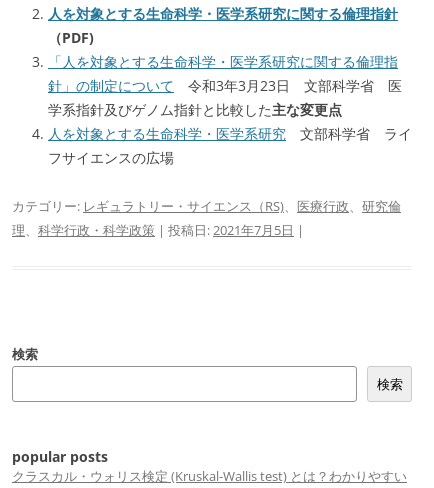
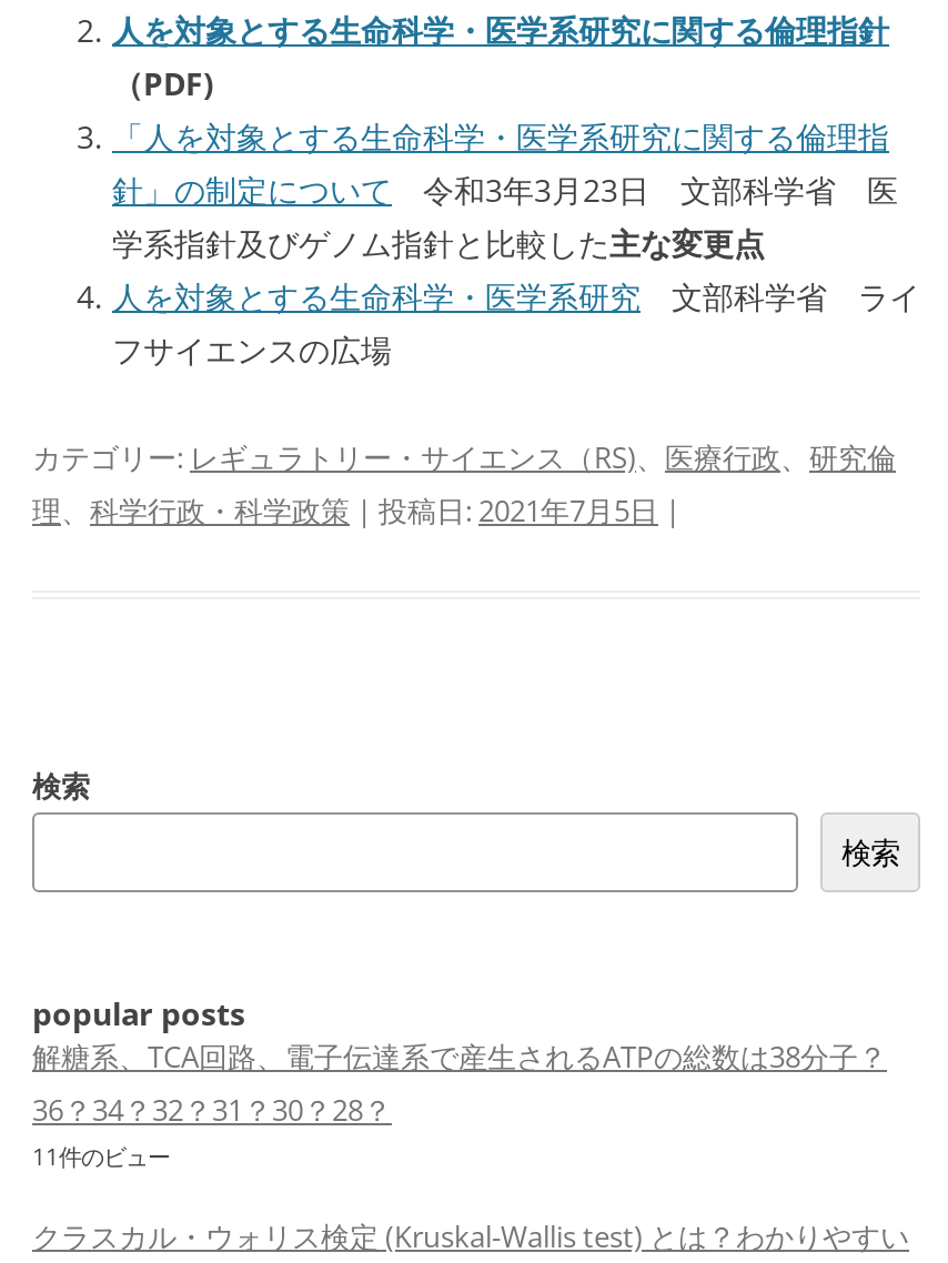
none -> [32,1037,887,1172] 解糖系、TCA回路、電子伝達系で産生されるATPの総数は38分子？ | 36？34？32？31？30？28？ | 11件のビュー

